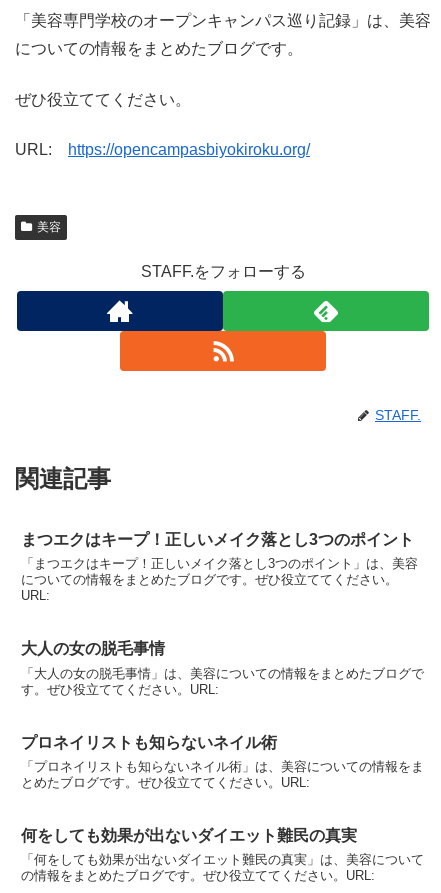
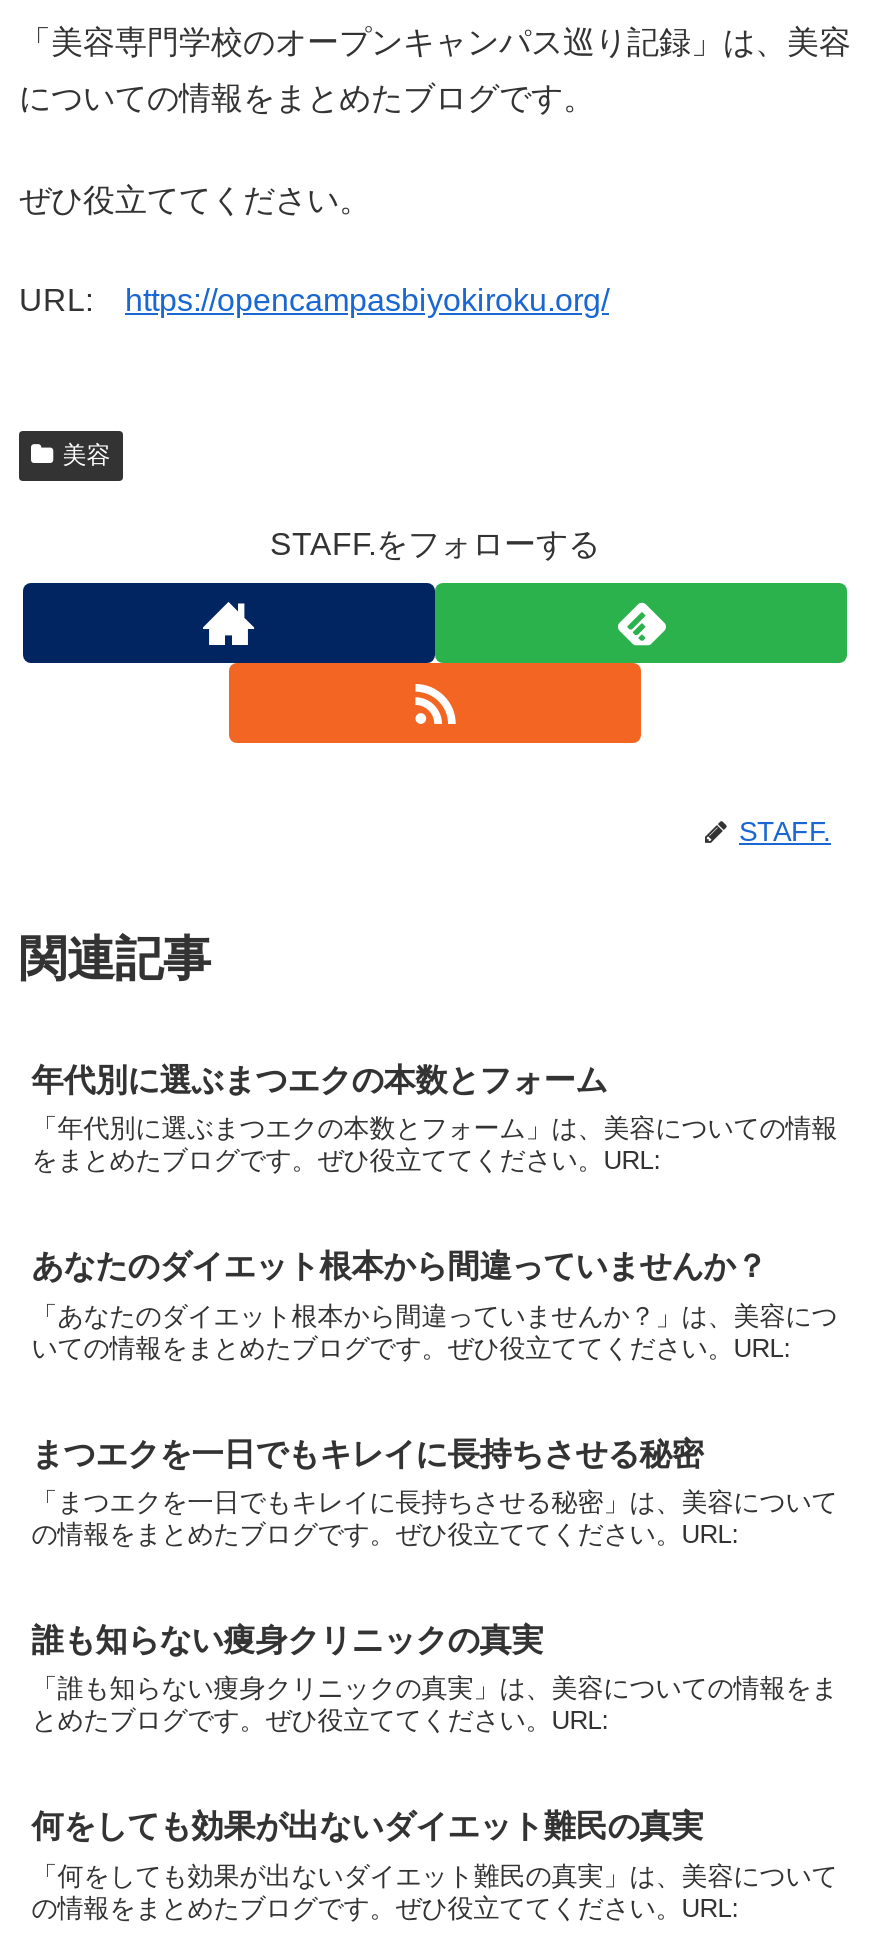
[21,531,424,774] まつエクはキープ！正しいメイク落とし3つのポイント | 「まつエクはキープ！正しいメイク落とし3つのポイント」は、美容 | についての情報をまとめたブログです。ぜひ役立ててください。 | URL: | 大人の女の脱毛事情 | 「大人の女の脱毛事情」は、美容についての情報をまとめたブログで | す。ぜひ役立ててください。URL: | プロネイリストも知らないネイル術 | 「プロネイリストも知らないネイル術」は、美容についての情報をま -> [31,1063,837,1704] 年代別に選ぶまつエクの本数とフォーム | 「年代別に選ぶまつエクの本数とフォーム」は、美容についての情報 | をまとめたブログです。ぜひ役立ててください。URL: | あなたのダイエット根本から間違っていませんか？ | 「あなたのダイエット根本から間違っていませんか？」は、美容につ | いての情報をまとめたブログです。ぜひ役立ててください。URL: | まつエクを一日でもキレイに長持ちさせる秘密 | 「まつエクを一日でもキレイに長持ちさせる秘密」は、美容について | の情報をまとめたブログです。ぜひ役立ててください。URL: | 誰も知らない痩身クリニックの真実 | 「誰も知らない痩身クリニックの真実」は、美容についての情報をま

